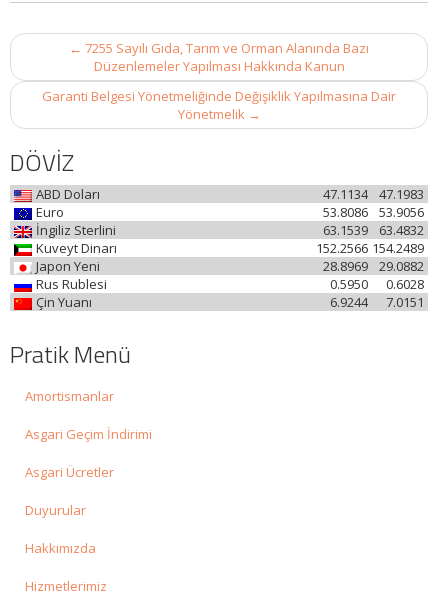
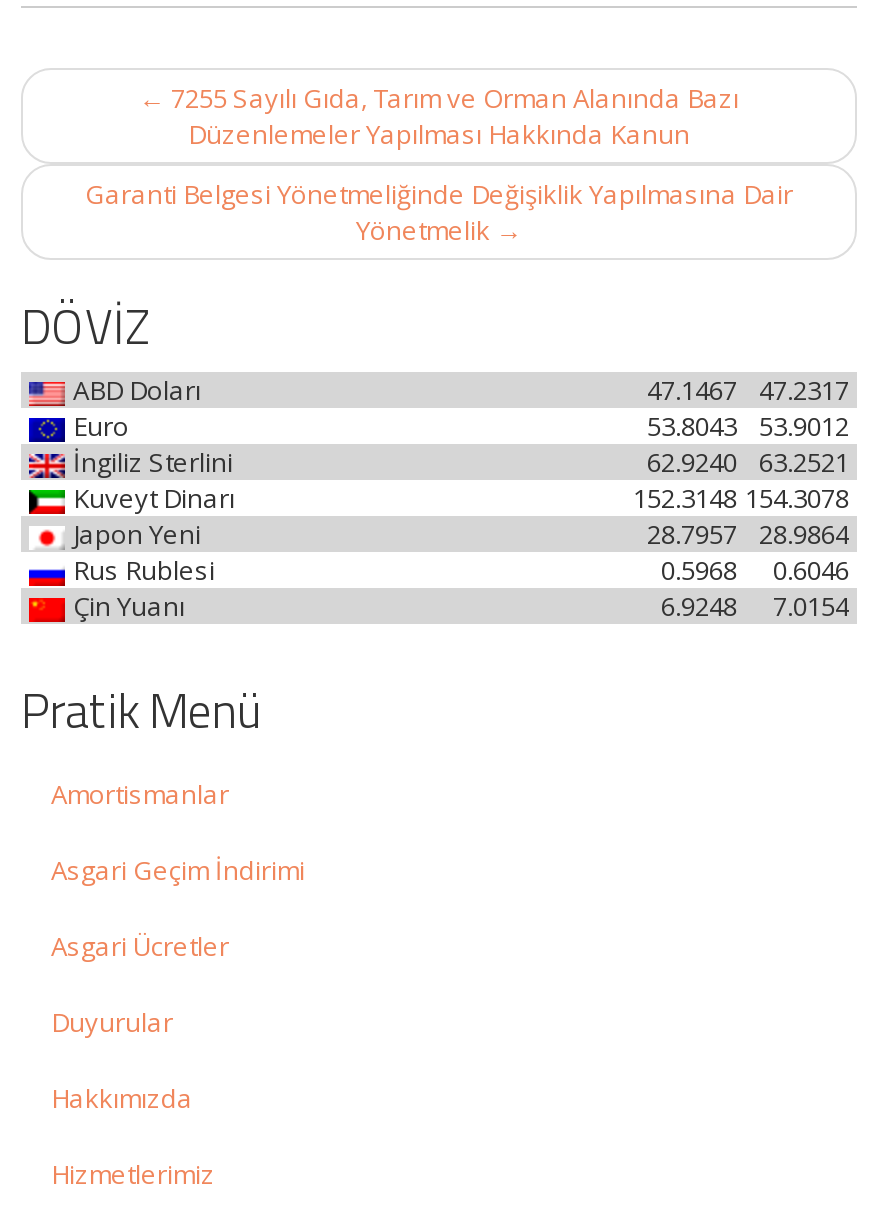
[323,185,368,203] 47.1134 -> [647,372,737,408] 47.1467
[379,185,424,203] 47.1983 -> [759,372,849,408] 47.2317
[323,203,368,221] 53.8086 -> [647,408,737,444] 53.8043
[379,203,424,221] 53.9056 -> [759,408,849,444] 53.9012
[323,221,368,239] 63.1539 -> [647,444,737,480] 62.9240
[379,221,424,239] 63.4832 -> [759,444,849,480] 63.2521
[316,239,368,257] 152.2566 -> [633,480,737,516] 152.3148
[372,239,424,257] 154.2489 -> [745,480,849,516] 154.3078
[323,257,368,275] 28.8969 -> [647,516,737,552] 28.7957
[379,257,424,275] 29.0882 -> [759,516,849,552] 28.9864
[330,275,368,293] 0.5950 -> [661,552,737,588] 0.5968
[386,275,424,293] 0.6028 -> [773,552,849,588] 0.6046
[330,293,368,311] 6.9244 -> [661,588,737,624] 6.9248
[386,293,424,311] 7.0151 -> [773,588,849,624] 7.0154

